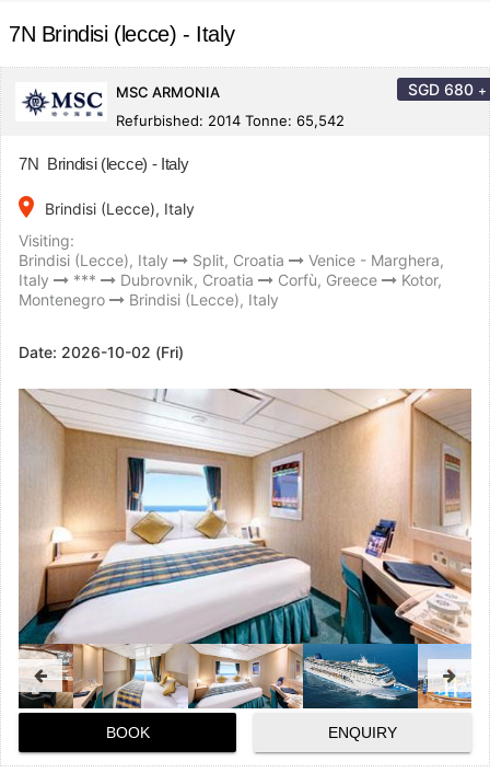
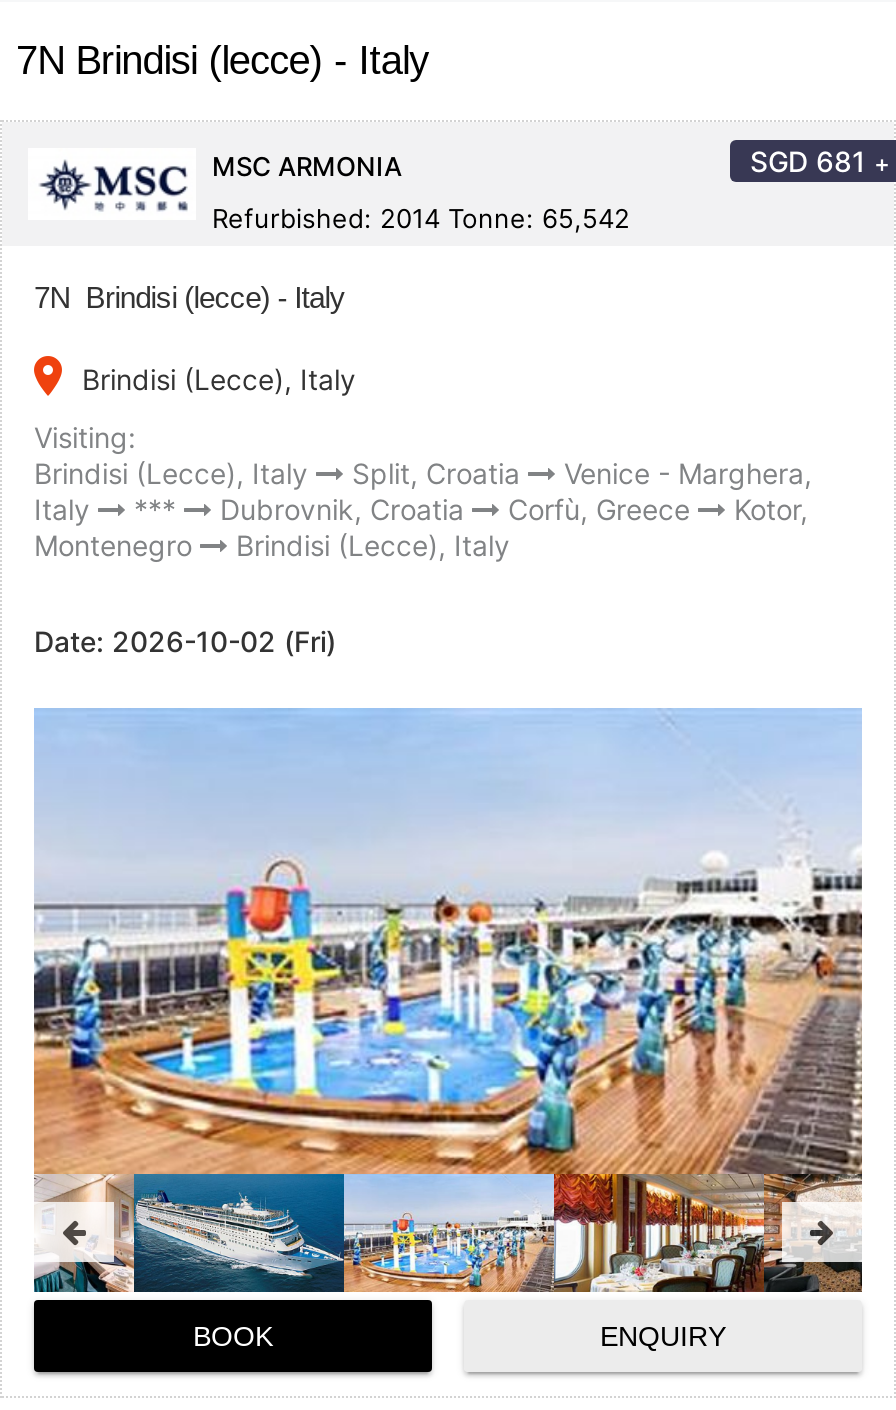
[408,80,487,99] SGD 680 + -> [750,144,890,178] SGD 681 +
[17,388,472,709] [image] -> [32,708,864,1294] [image]

